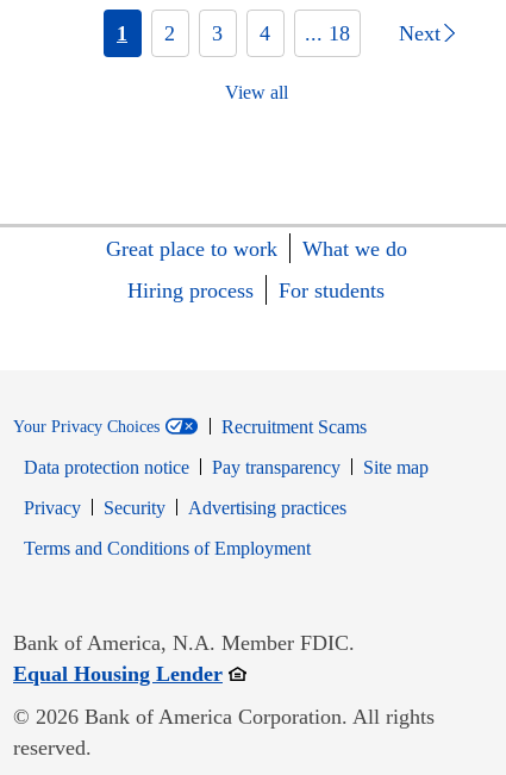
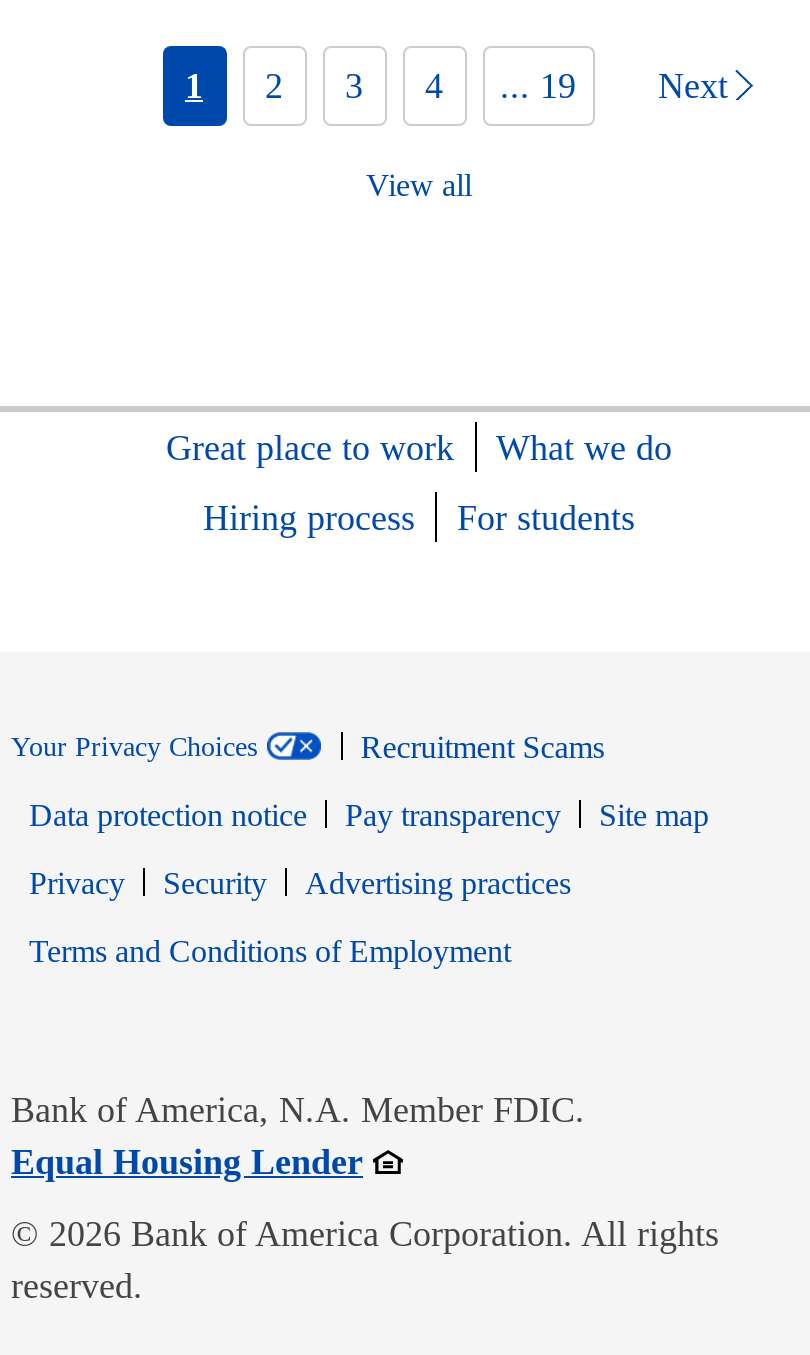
[117,21,349,45] 1 2 3 4 ... 18 -> [185,65,576,105] 1 2 3 4 ... 19

